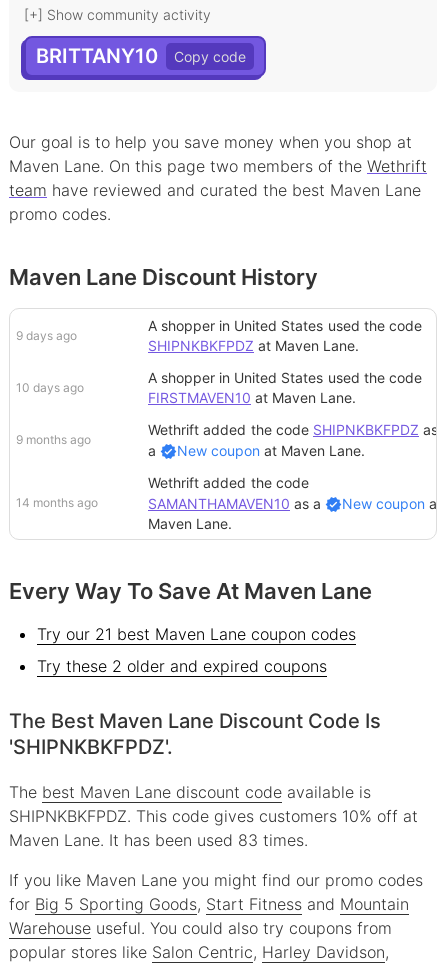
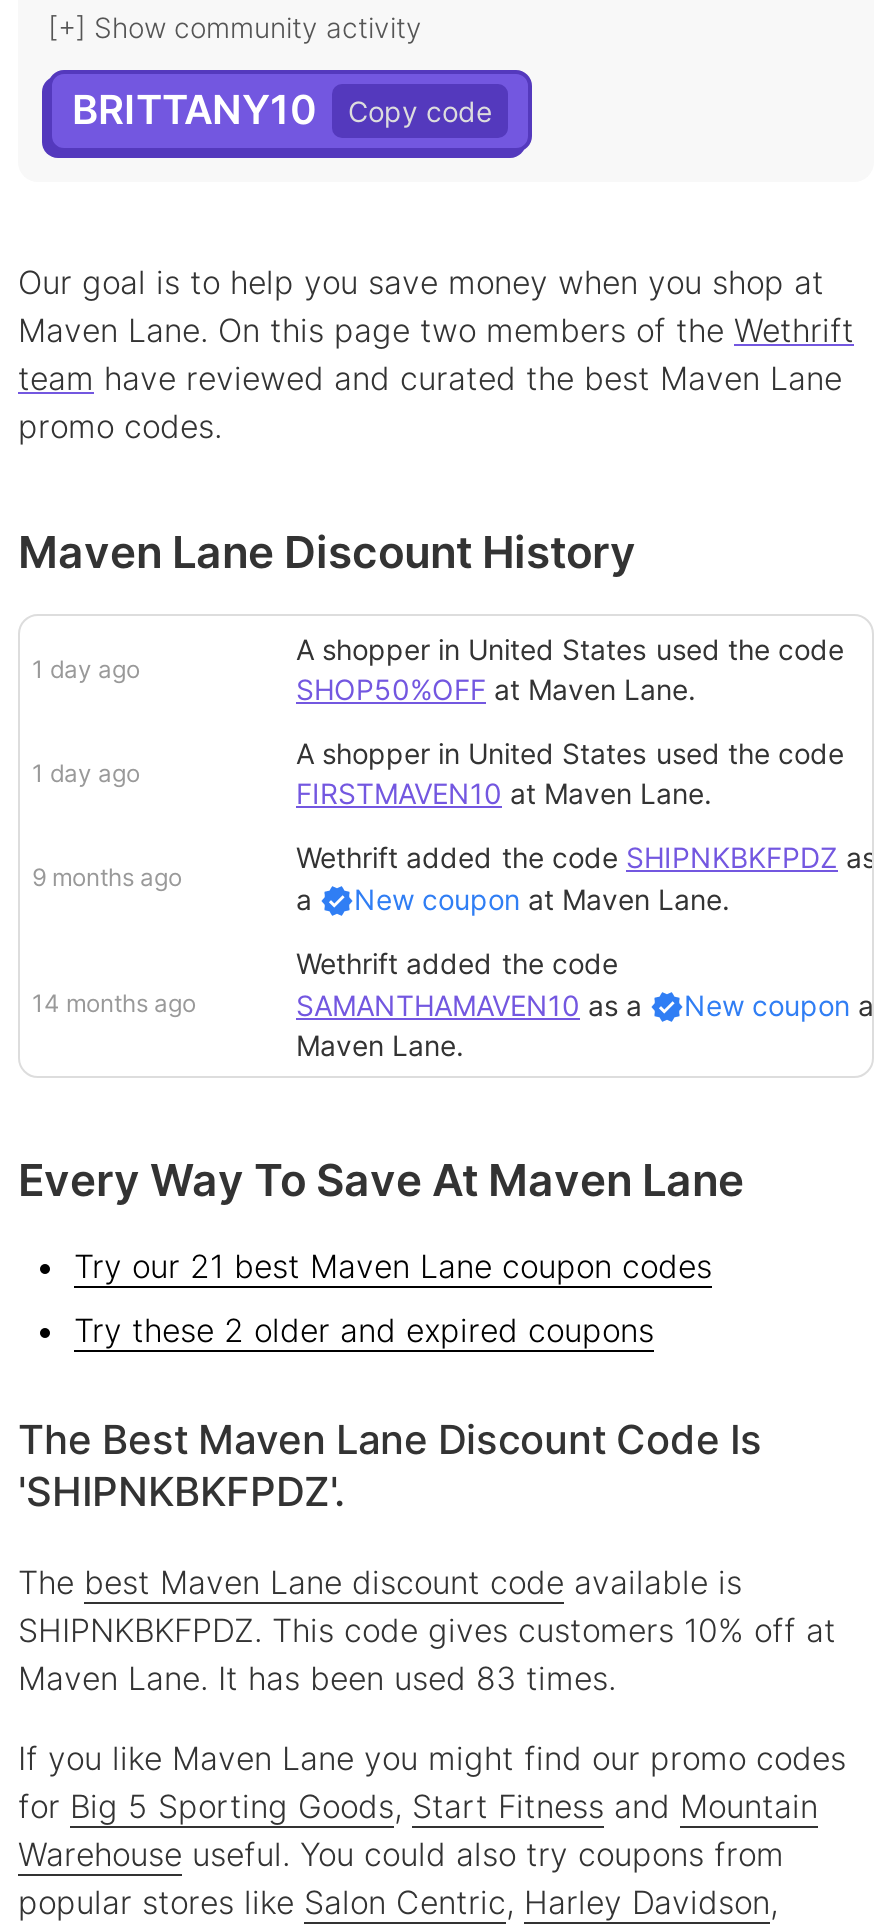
[16,328,77,343] 9 days ago -> [32,654,140,684] 1 day ago
[148,337,359,354] SHIPNKBKFPDZ at Maven Lane. -> [296,672,696,706] SHOP50%OFF at Maven Lane.
[16,380,84,395] 10 days ago -> [32,758,140,788] 1 day ago

